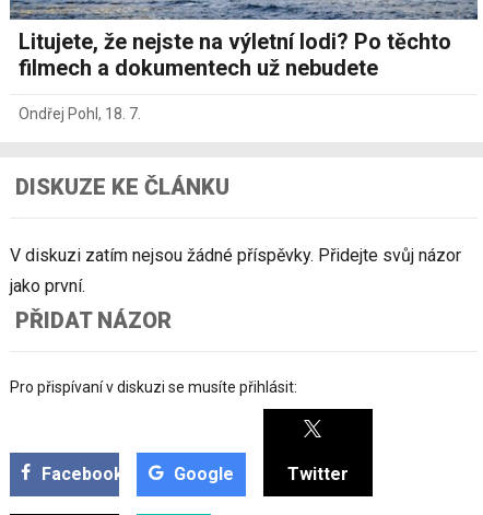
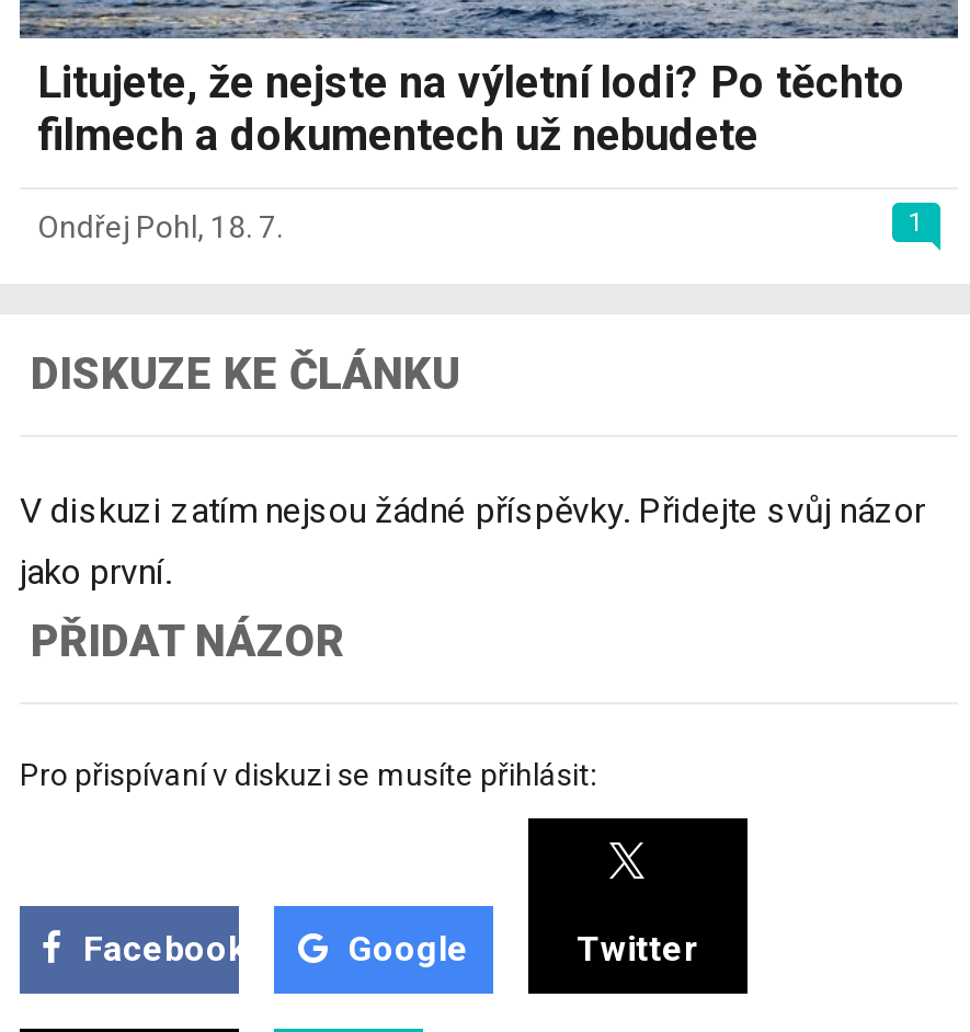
none -> [909,207,924,238] 1

